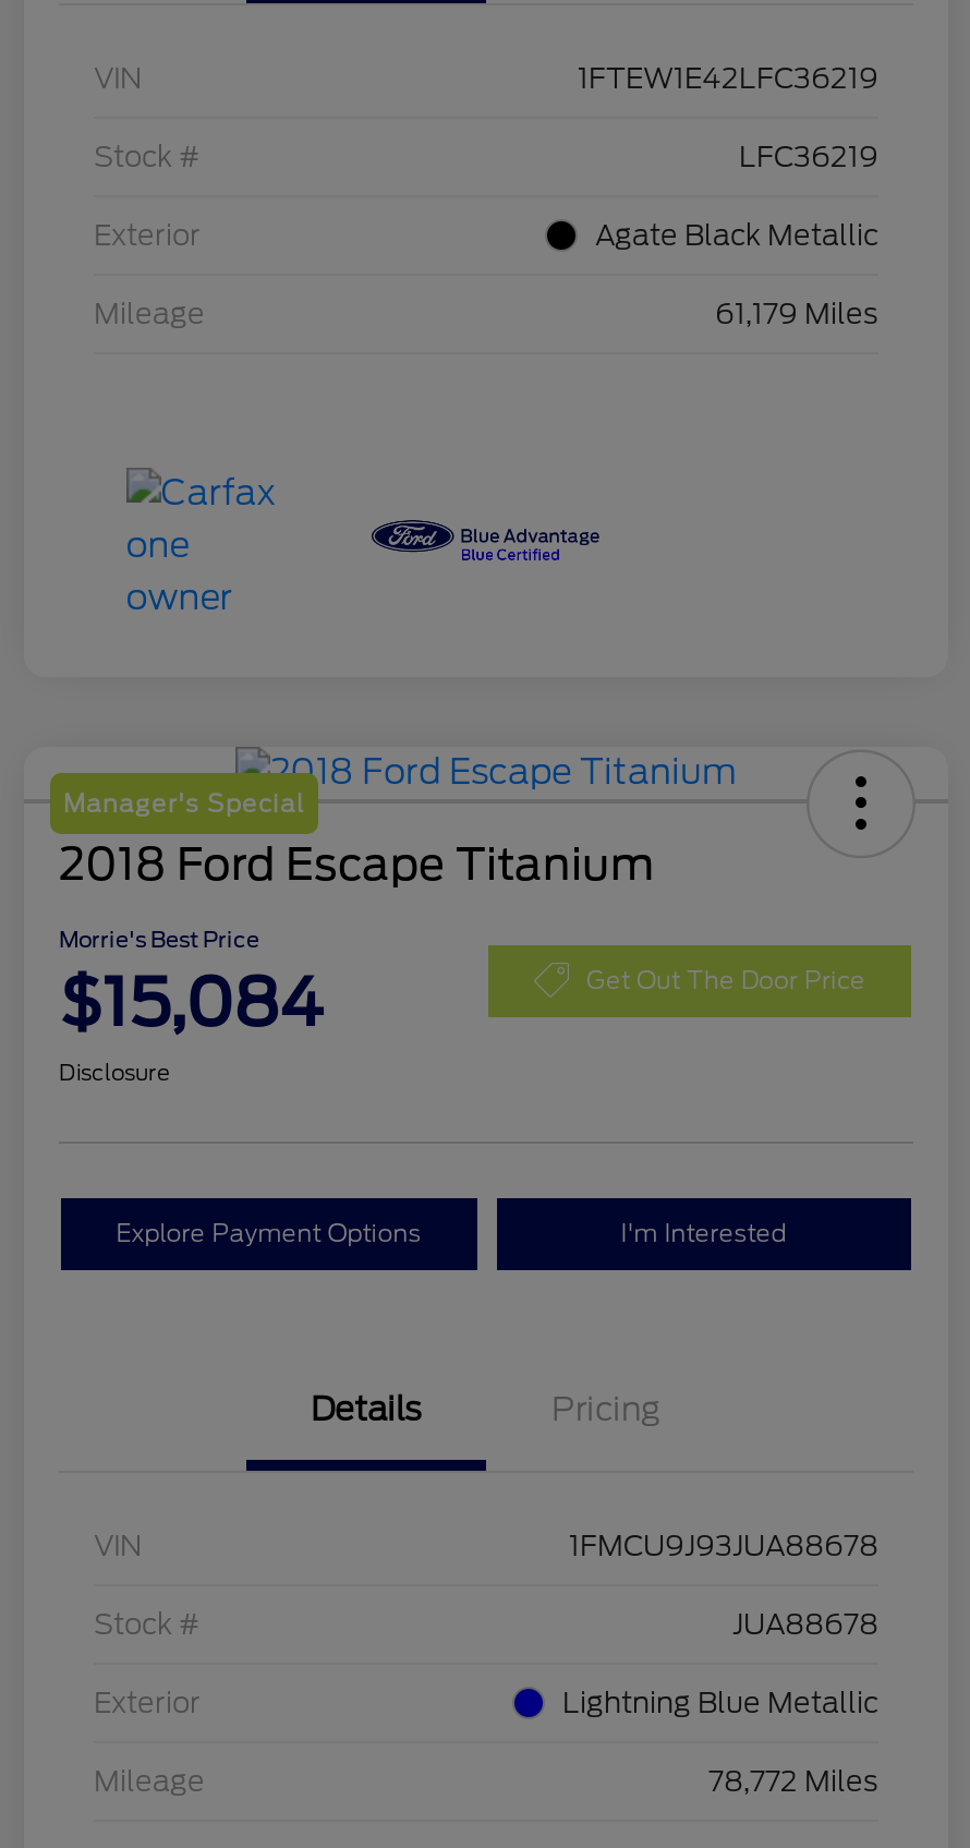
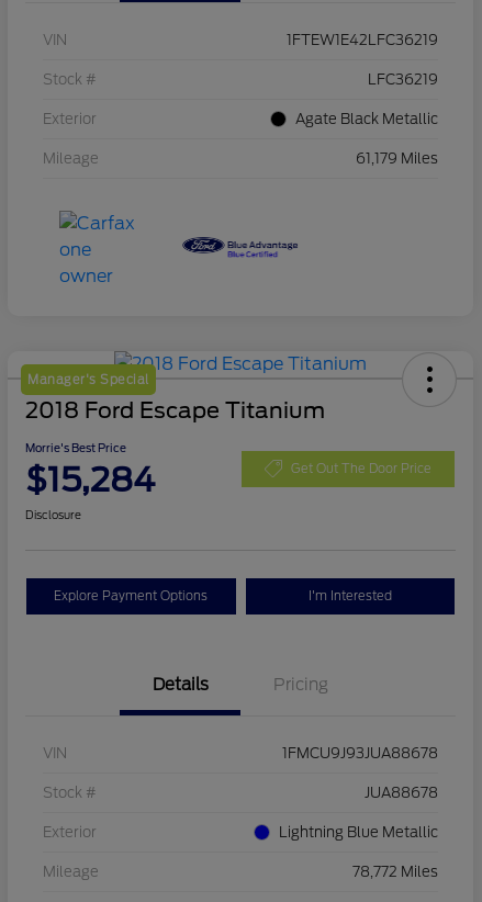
[59,963,323,1042] $15,084 -> [25,460,155,500] $15,284

